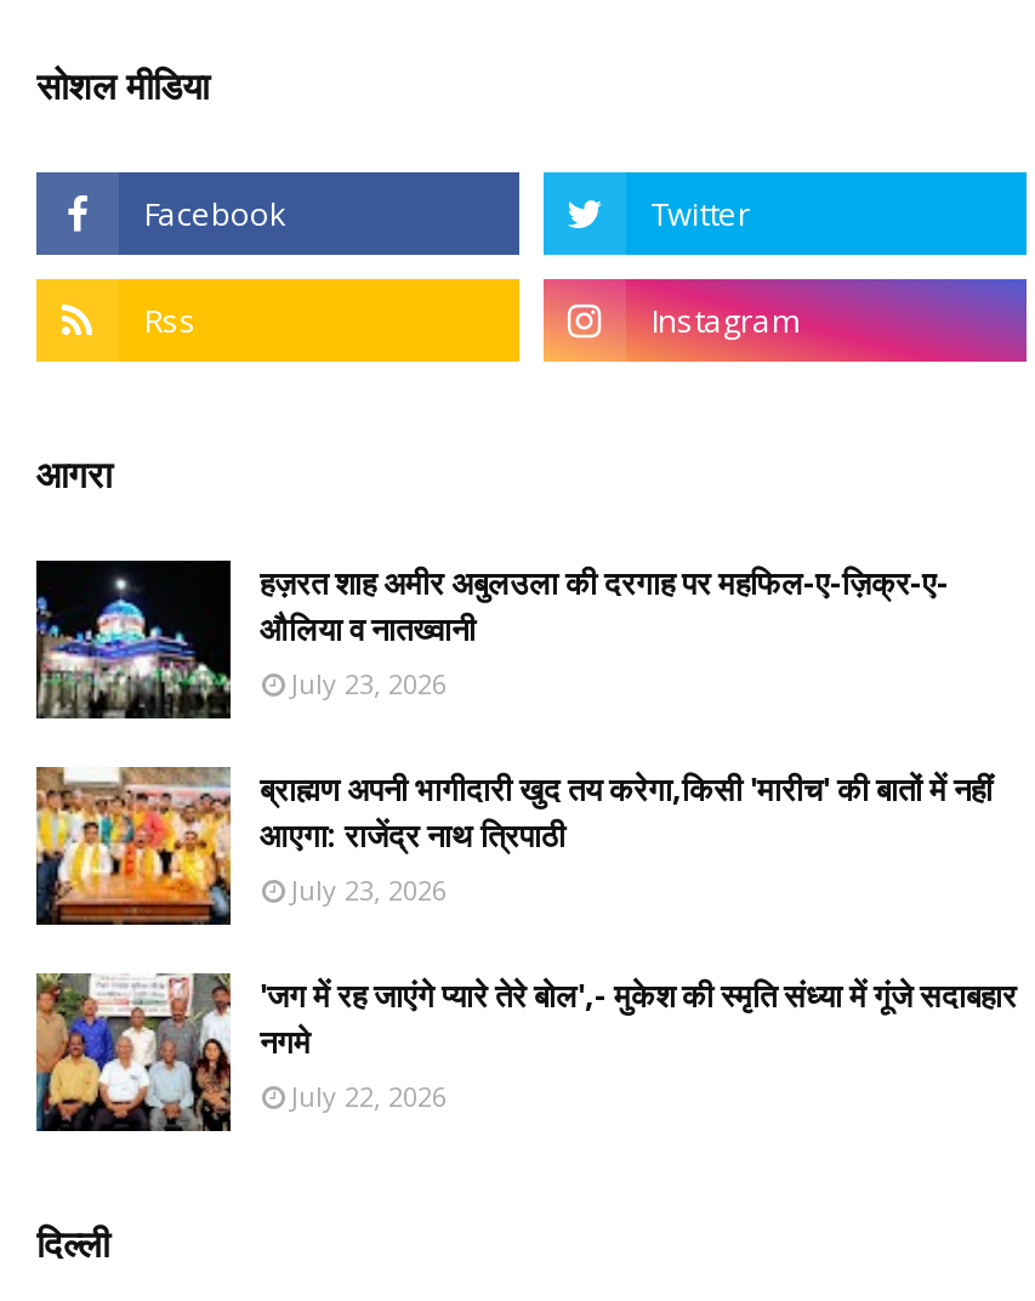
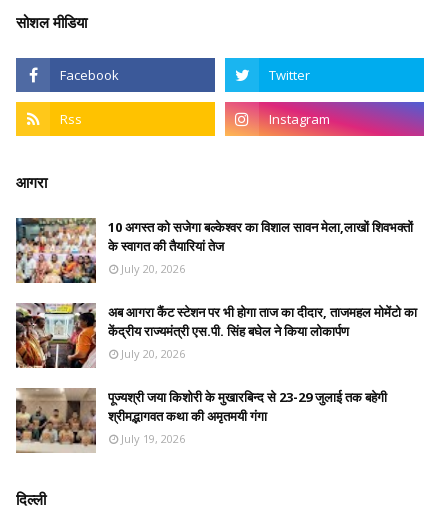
[36,558,949,721] [image] | हज़रत शाह अमीर अबुलउला की दरगाह पर महफिल-ए-ज़िक्र-ए- | औलिया व नातख्वानी | July 23, 2026 -> [16,217,413,284] [image] | 10 अगस्त को सजेगा बल्केश्वर का विशाल सावन मेला,लाखों शिवभक्तों | के स्वागत की तैयारियां तेज | July 20, 2026
[34,767,993,927] [image] | ब्राह्मण अपनी भागीदारी खुद तय करेगा,किसी 'मारीच' की बातों में नहीं | आएगा: राजेंद्र नाथ त्रिपाठी | July 23, 2026 -> [15,302,417,369] [image] | अब आगरा कैंट स्टेशन पर भी होगा ताज का दीदार, ताजमहल मोमेंटो का | केंद्रीय राज्यमंत्री एस.पी. सिंह बघेल ने किया लोकार्पण | July 20, 2026
[34,973,1017,1134] [image] | 'जग में रह जाएंगे प्यारे तेरे बोल',- मुकेश की स्मृति संध्या में गूंजे सदाबहार | नगमे | July 22, 2026 -> [15,388,387,454] [image] | पूज्यश्री जया किशोरी के मुखारबिन्द से 23-29 जुलाई तक बहेगी | श्रीमद्भागवत कथा की अमृतमयी गंगा | July 19, 2026

